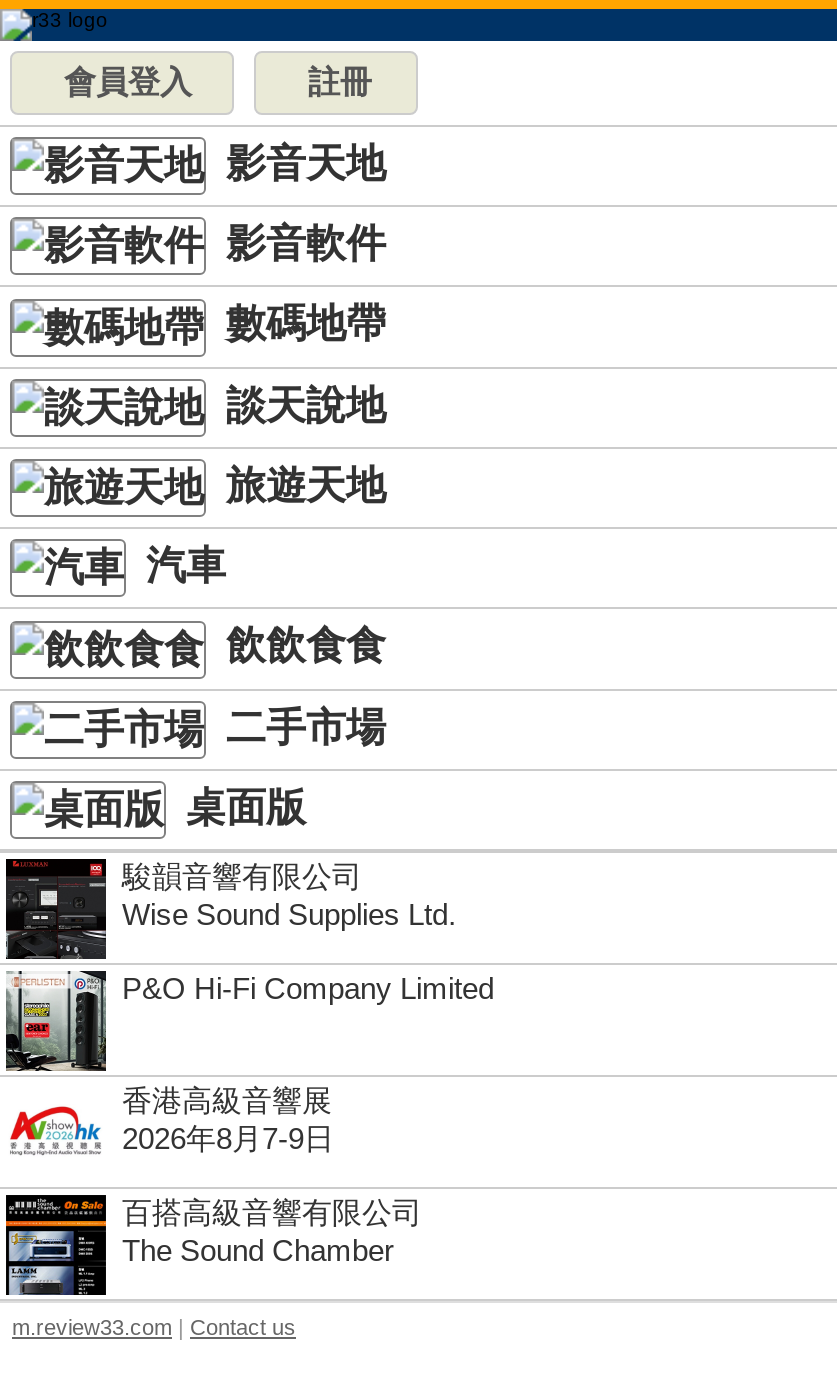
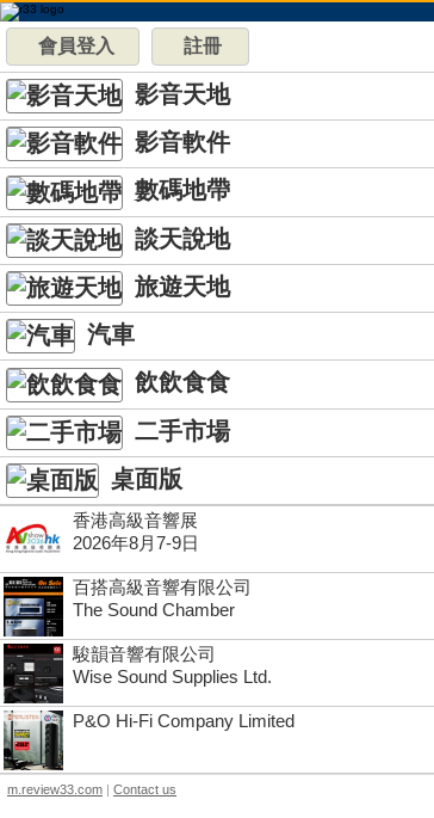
moved [6,857,494,1071] -> [4,642,294,770]: [image] | 駿韻音響有限公司 | Wise Sound Supplies Ltd. | P&O Hi-Fi Company Limited
moved [0,1083,422,1299] -> [0,510,252,639]: [image] | 香港高級音響展 | 2026年8月7-9日 | 百搭高級音響有限公司 | The Sound Chamber

